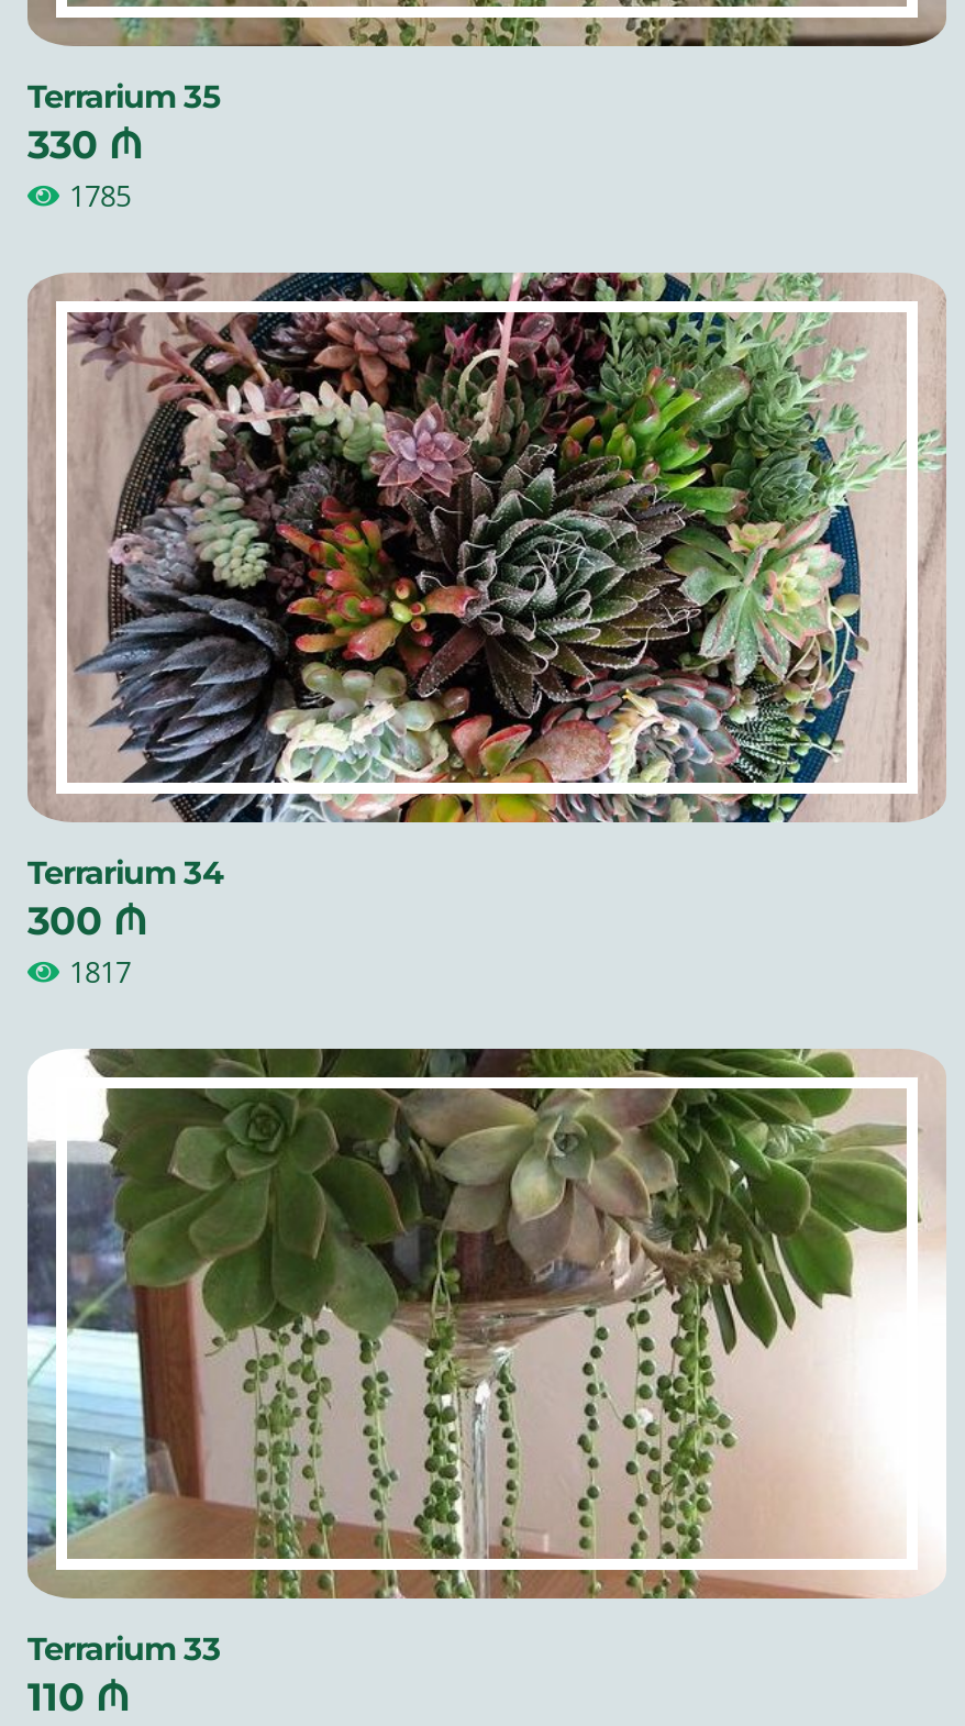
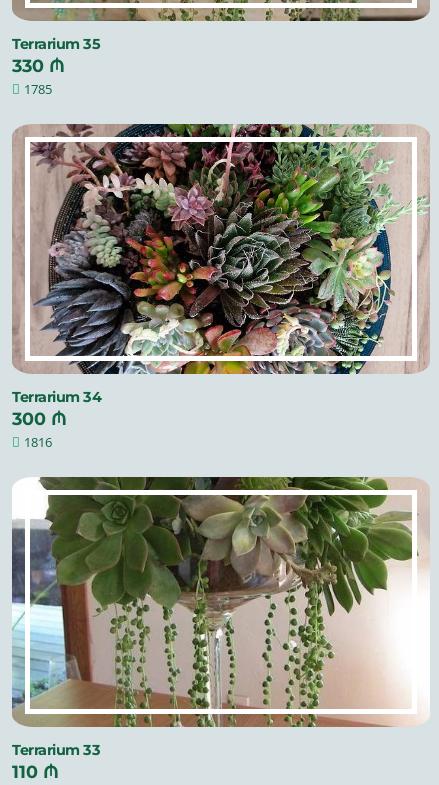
[69,953,131,993] 1817 -> [24,433,52,451] 1816

